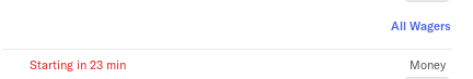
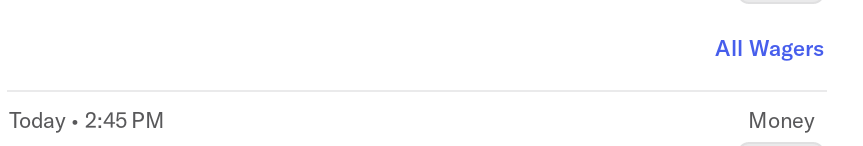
[30,57,126,73] Starting in 23 min -> [9,106,165,134] Today • 2:45 PM

